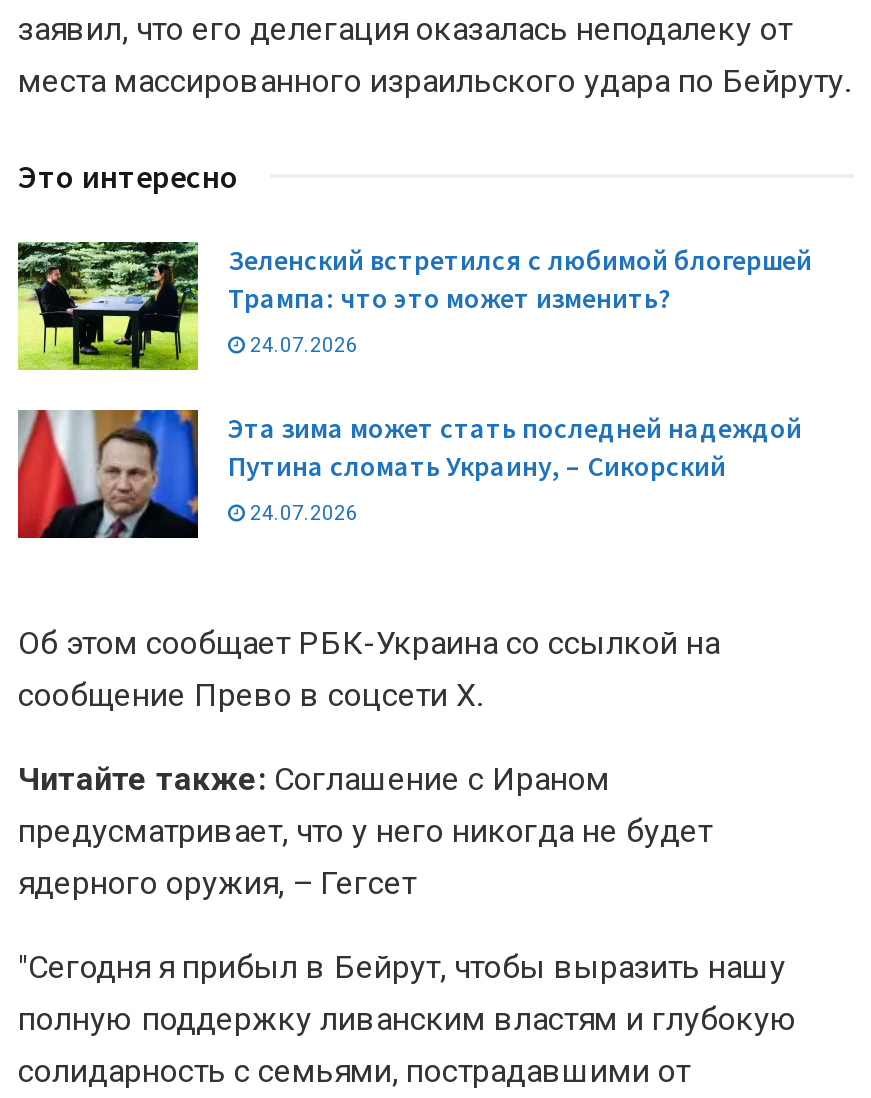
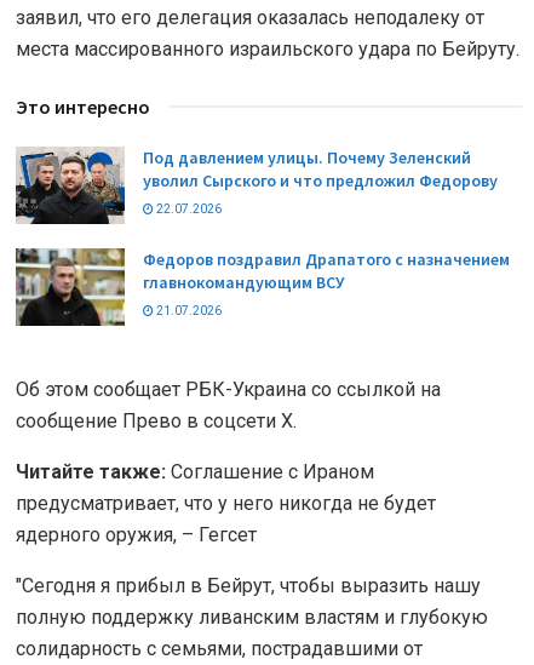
[16,240,812,372] [image] | Зеленский встретился с любимой блогершей | Трампа: что это может изменить? -> [15,146,498,225] [image] | Под давлением улицы. Почему Зеленский | уволил Сырского и что предложил Федорову
[246,334,358,356] 24.07.2026 -> [154,202,222,215] 22.07.2026
[16,408,802,540] [image] | Эта зима может стать последней надеждой | Путина сломать Украину, – Сикорский -> [15,247,510,327] [image] | Федоров поздравил Драпатого с назначением | главнокомандующим ВСУ
[246,502,358,524] 24.07.2026 -> [154,304,222,317] 21.07.2026

